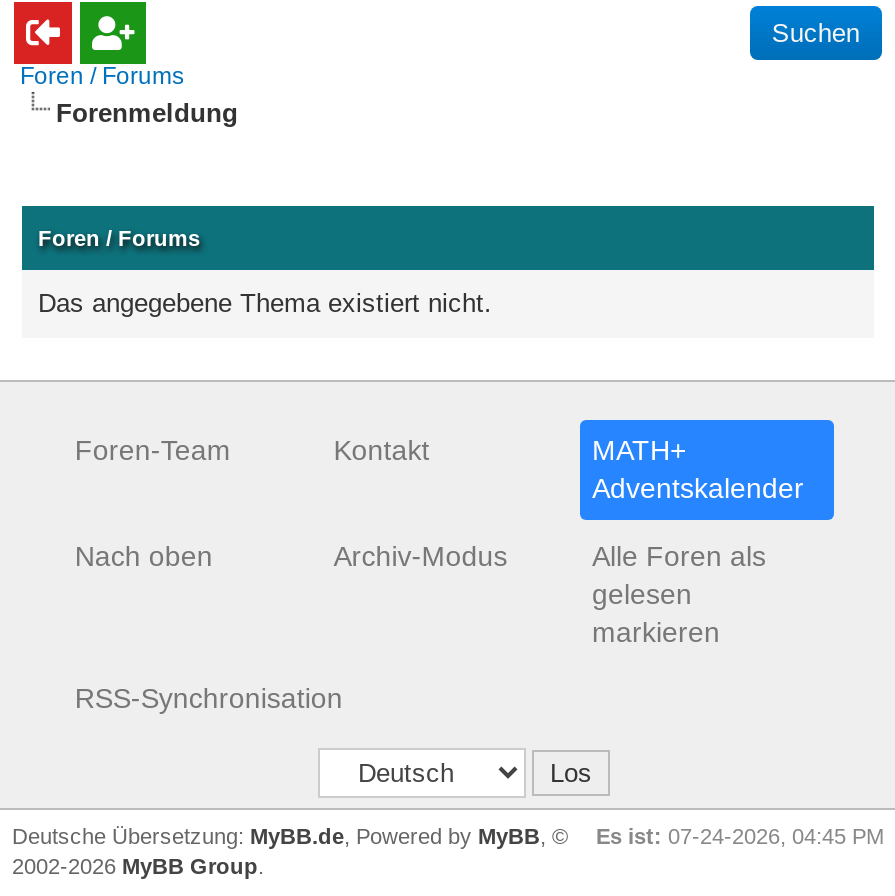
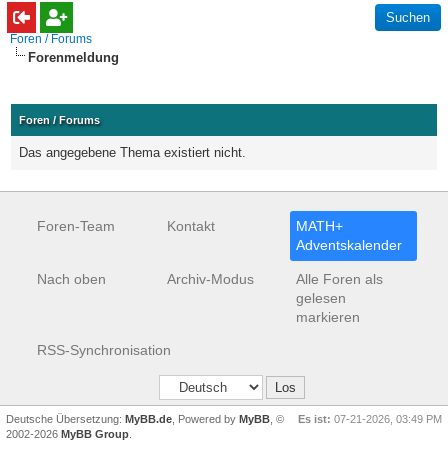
[12,824,884,848] Deutsche Übersetzung: MyBB.de, Powered by MyBB, © Es ist: 07-24-2026, 04:45 PM -> [6,413,442,425] Deutsche Übersetzung: MyBB.de, Powered by MyBB, © Es ist: 07-21-2026, 03:49 PM

